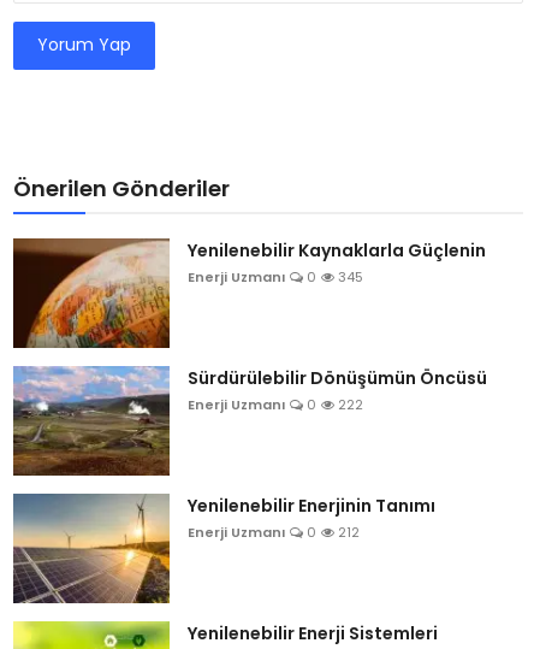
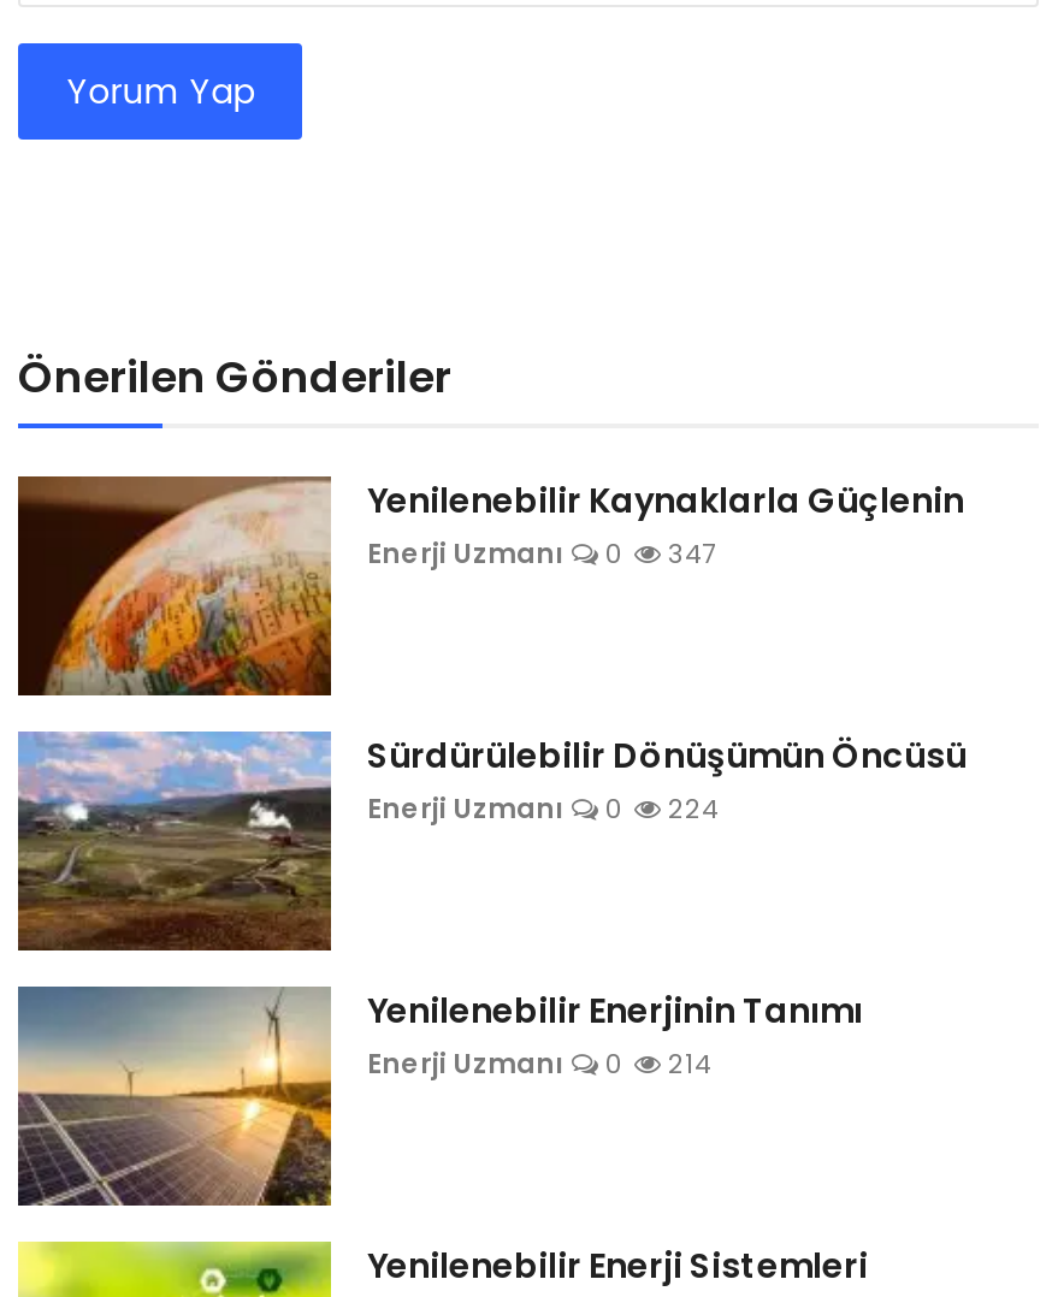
[188,267,363,287] Enerji Uzmanı 0 345 -> [367,534,716,573] Enerji Uzmanı 0 347
[188,395,363,414] Enerji Uzmanı 0 222 -> [367,790,719,828] Enerji Uzmanı 0 224
[188,523,360,542] Enerji Uzmanı 0 212 -> [367,1045,711,1083] Enerji Uzmanı 0 214

